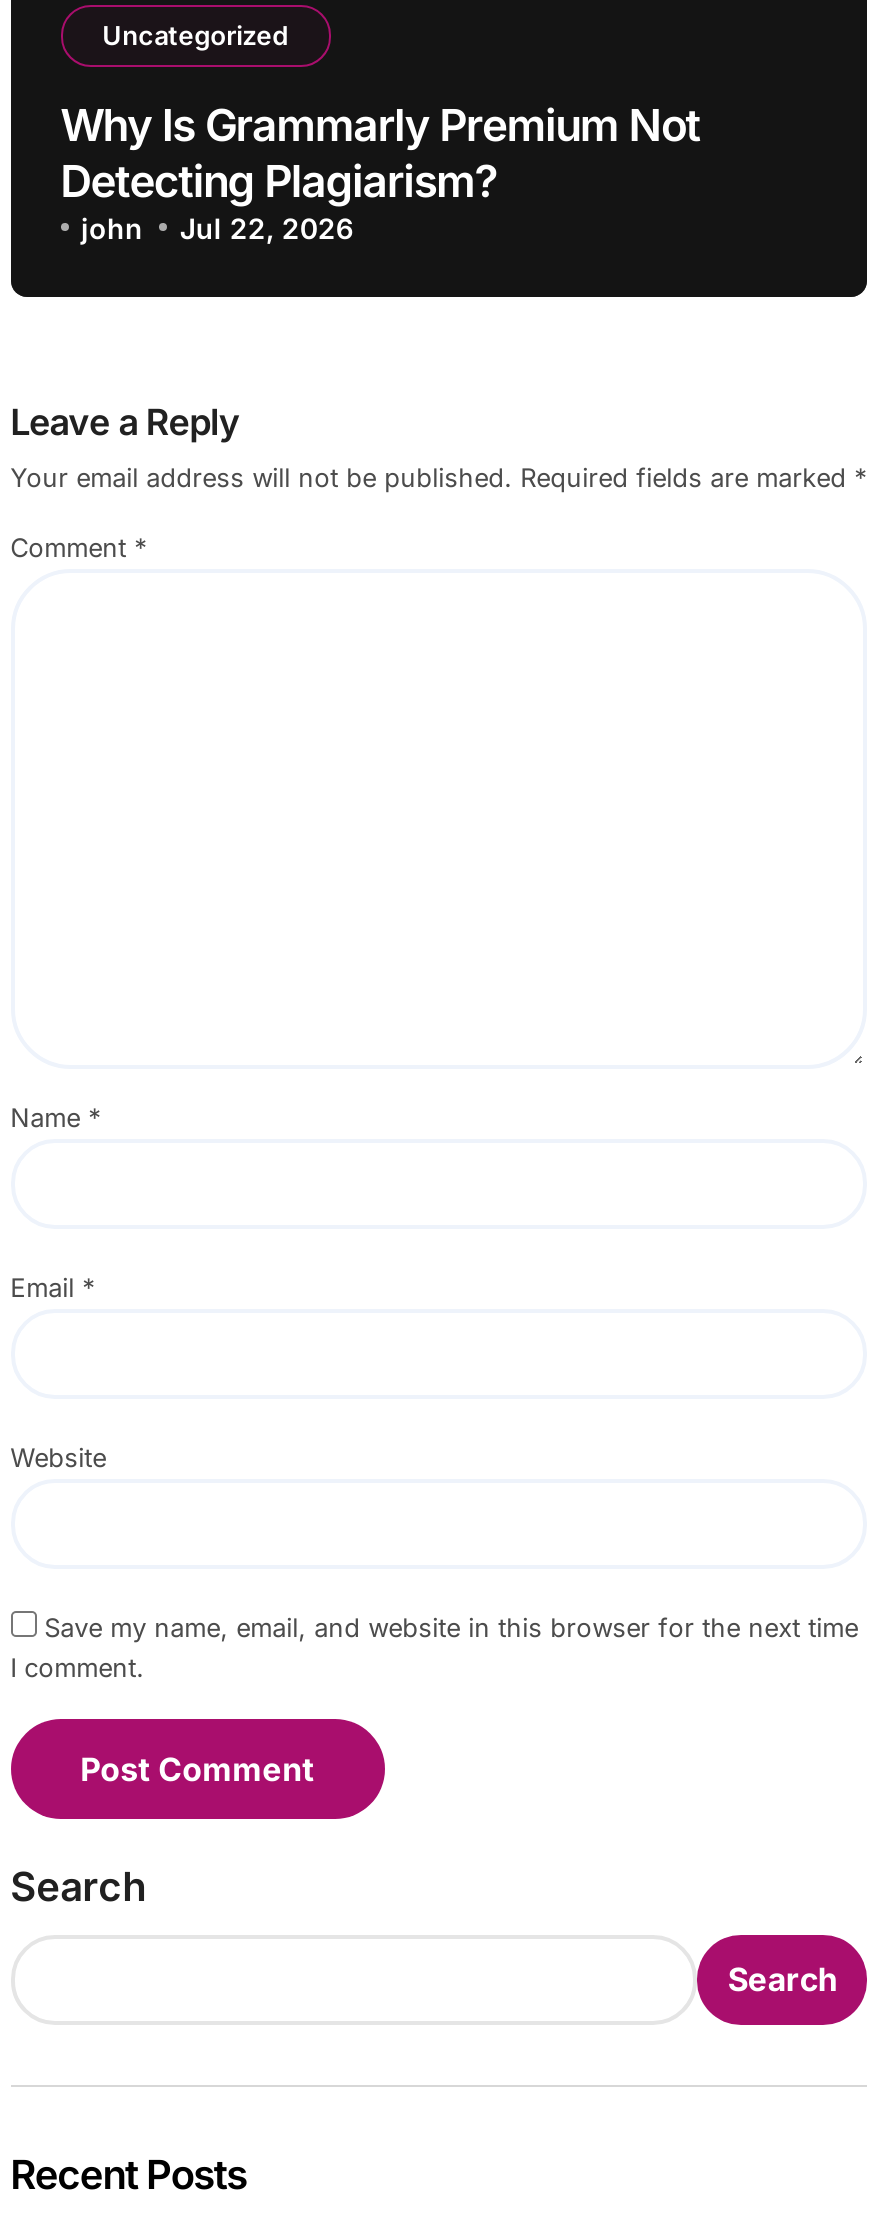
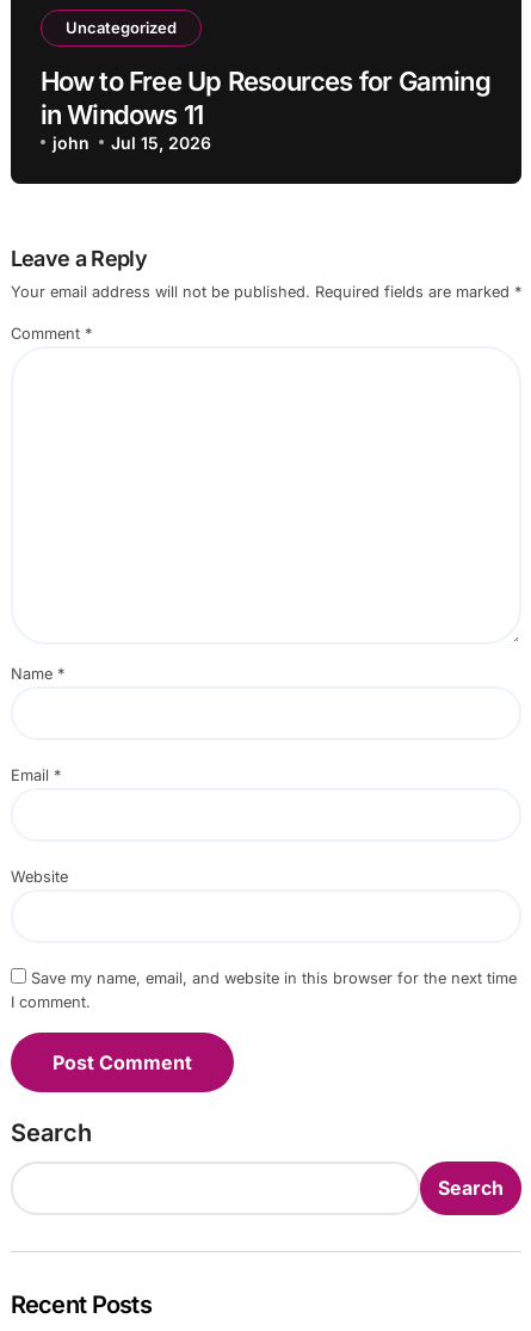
[60,99,700,207] Why Is Grammarly Premium Not | Detecting Plagiarism? -> [40,66,490,130] How to Free Up Resources for Gaming | in Windows 11
[81,211,354,245] john Jul 22, 2026 -> [53,133,212,153] john Jul 15, 2026

